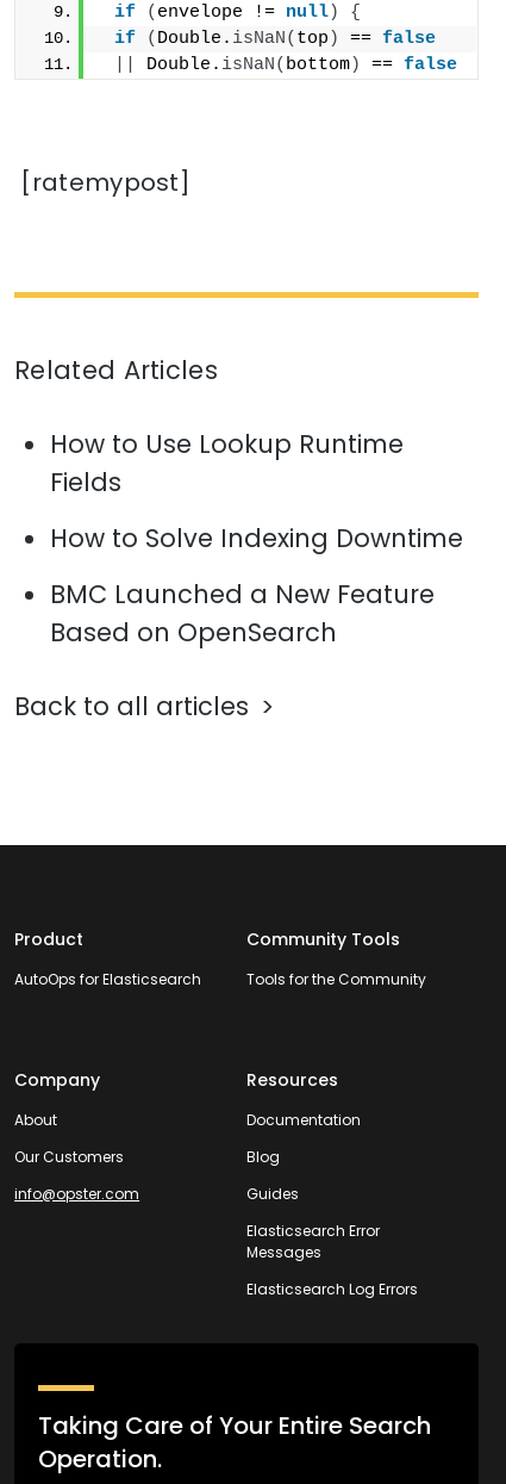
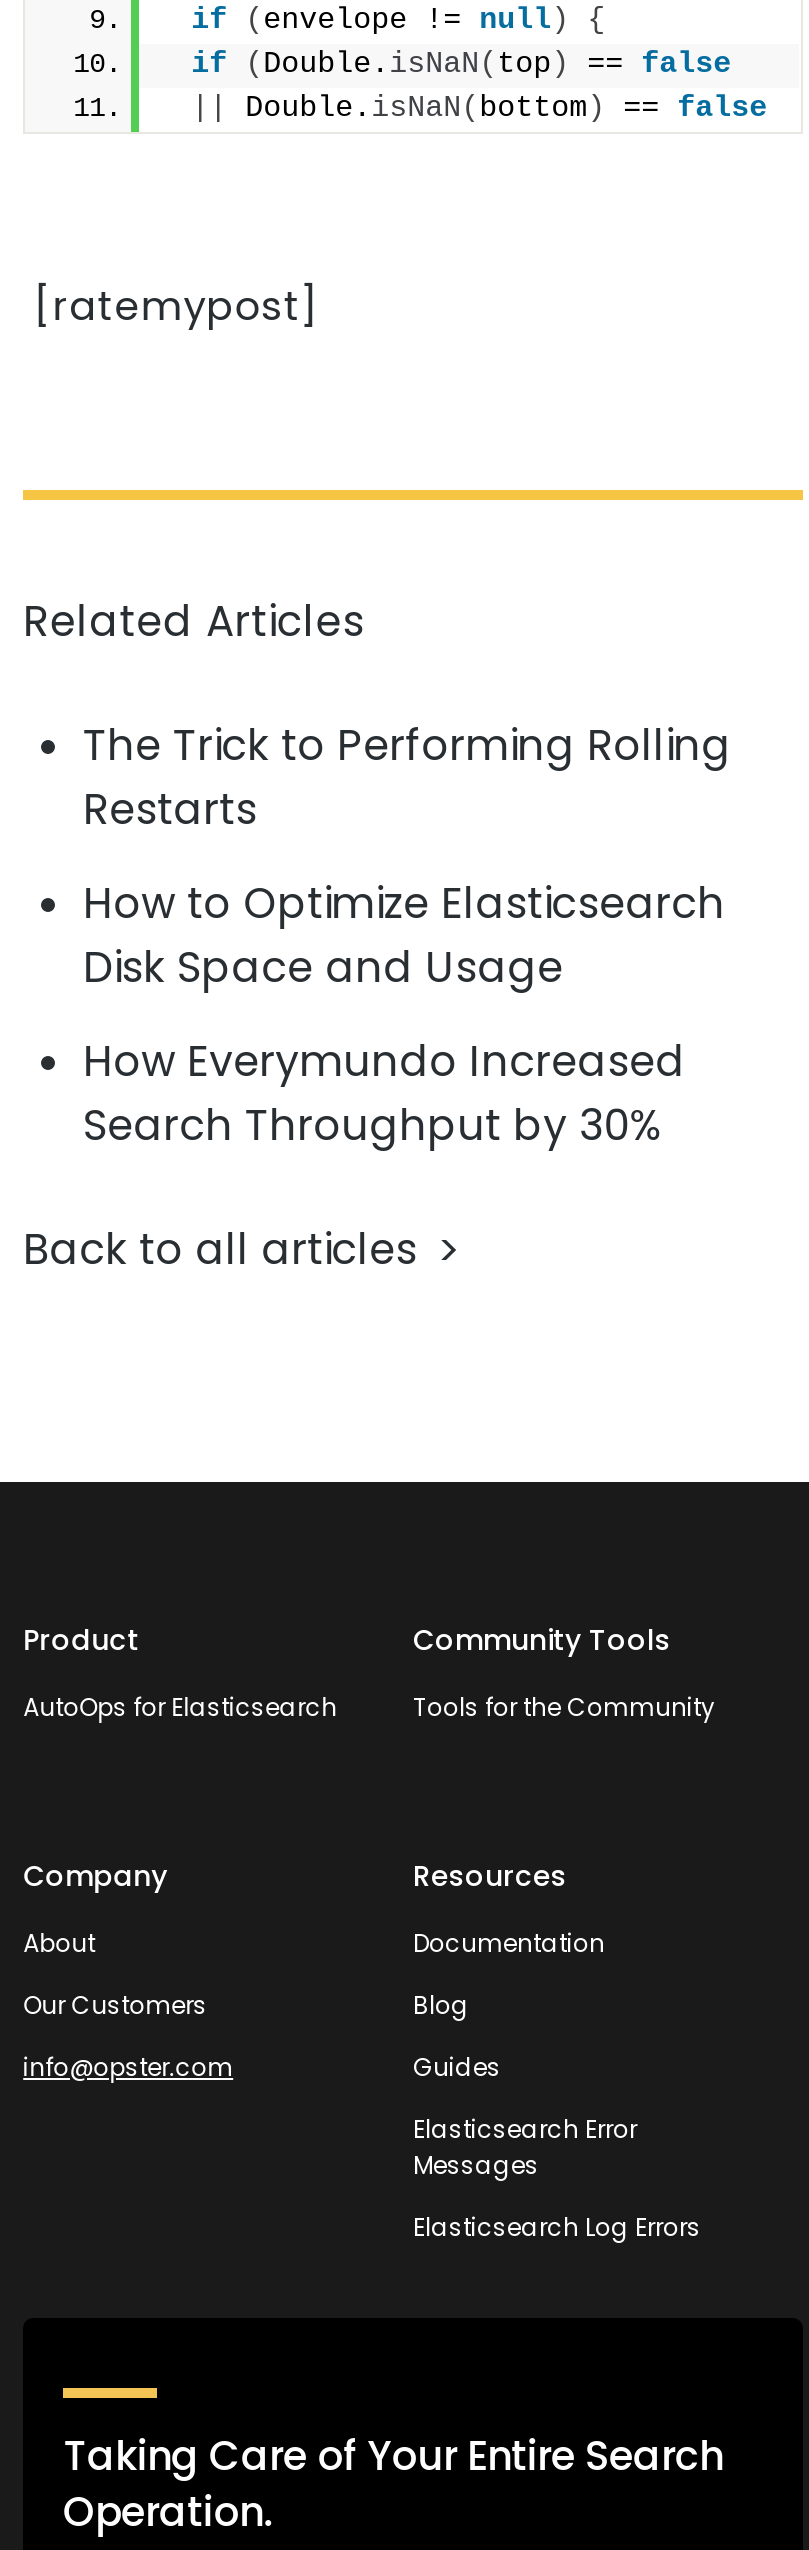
[50,427,404,500] How to Use Lookup Runtime | Fields -> [83,716,731,838] The Trick to Performing Rolling | Restarts
[50,521,463,556] How to Solve Indexing Downtime -> [83,874,725,996] How to Optimize Elasticsearch | Disk Space and Usage
[50,577,435,650] BMC Launched a New Feature | Based on OpenSearch -> [83,1032,685,1154] How Everymundo Increased | Search Throughput by 30%

